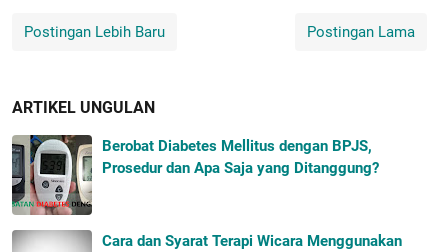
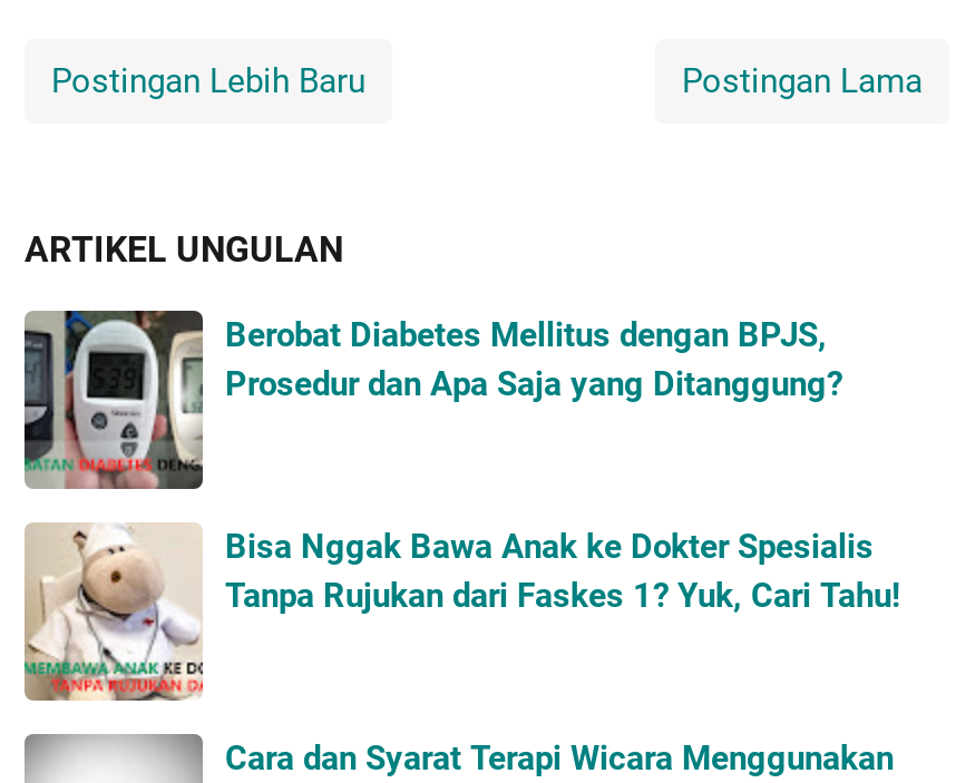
none -> [25,525,900,701] [image] | Bisa Nggak Bawa Anak ke Dokter Spesialis | Tanpa Rujukan dari Faskes 1? Yuk, Cari Tahu!

